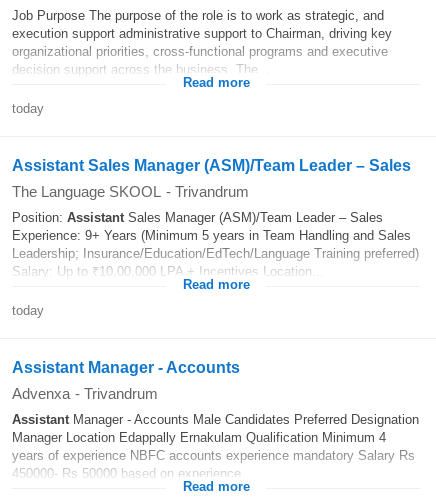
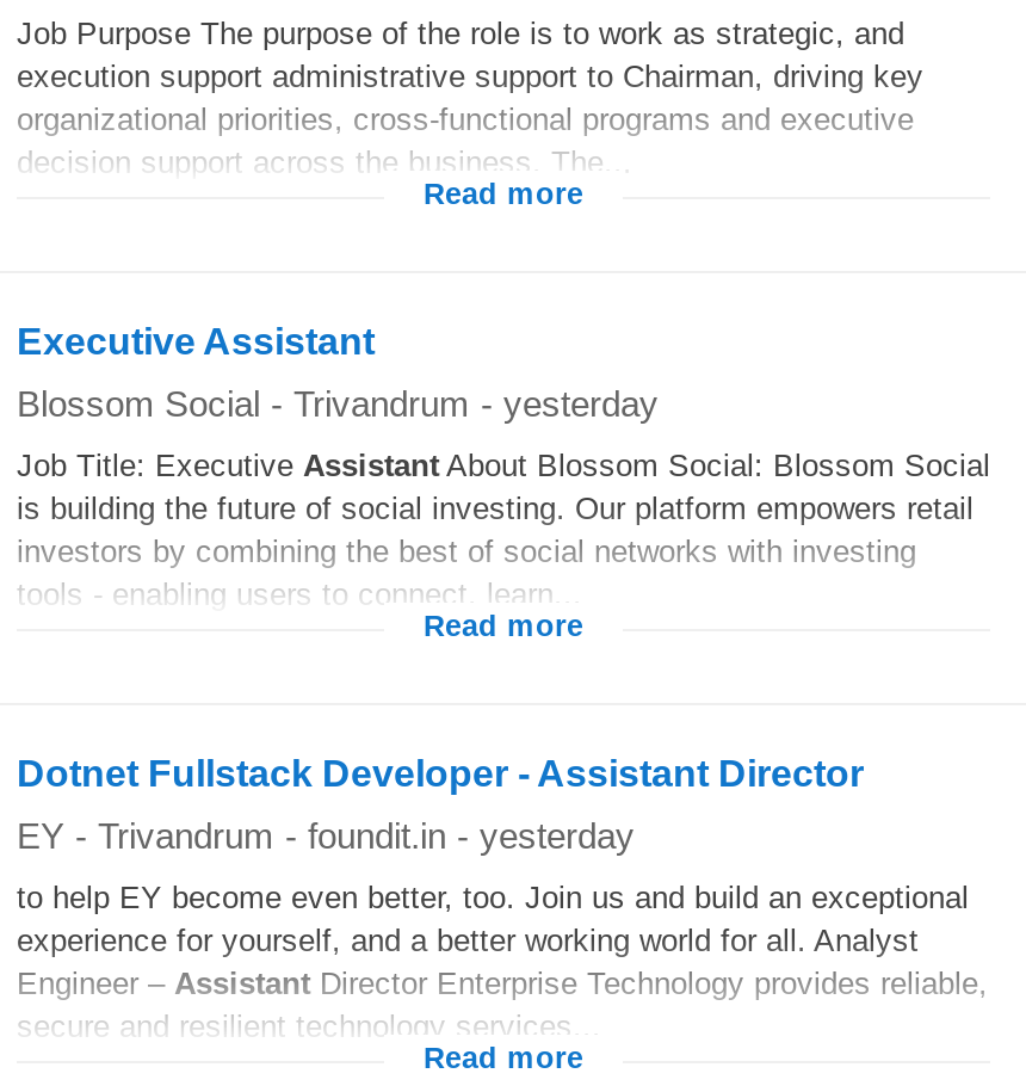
[12,101,419,279] today | Assistant Sales Manager (ASM)/Team Leader – Sales | The Language SKOOL - Trivandrum | Position: Assistant Sales Manager (ASM)/Team Leader – Sales | Experience: 9+ Years (Minimum 5 years in Team Handling and Sales | Leadership; Insurance/Education/EdTech/Language Training preferred) | Salary: Up to ₹10,00,000 LPA + Incentives Location... -> [17,321,990,612] Executive Assistant | Blossom Social - Trivandrum - yesterday | Job Title: Executive Assistant About Blossom Social: Blossom Social | is building the future of social investing. Our platform empowers retail | investors by combining the best of social networks with investing | tools - enabling users to connect, learn...
[12,303,419,481] today | Assistant Manager - Accounts | Advenxa - Trivandrum | Assistant Manager - Accounts Male Candidates Preferred Designation | Manager Location Edappally Ernakulam Qualification Minimum 4 | years of experience NBFC accounts experience mandatory Salary Rs | 450000- Rs 50000 based on experience... -> [17,753,988,1044] Dotnet Fullstack Developer - Assistant Director | EY - Trivandrum - foundit.in - yesterday | to help EY become even better, too. Join us and build an exceptional | experience for yourself, and a better working world for all. Analyst | Engineer – Assistant Director Enterprise Technology provides reliable, | secure and resilient technology services...

